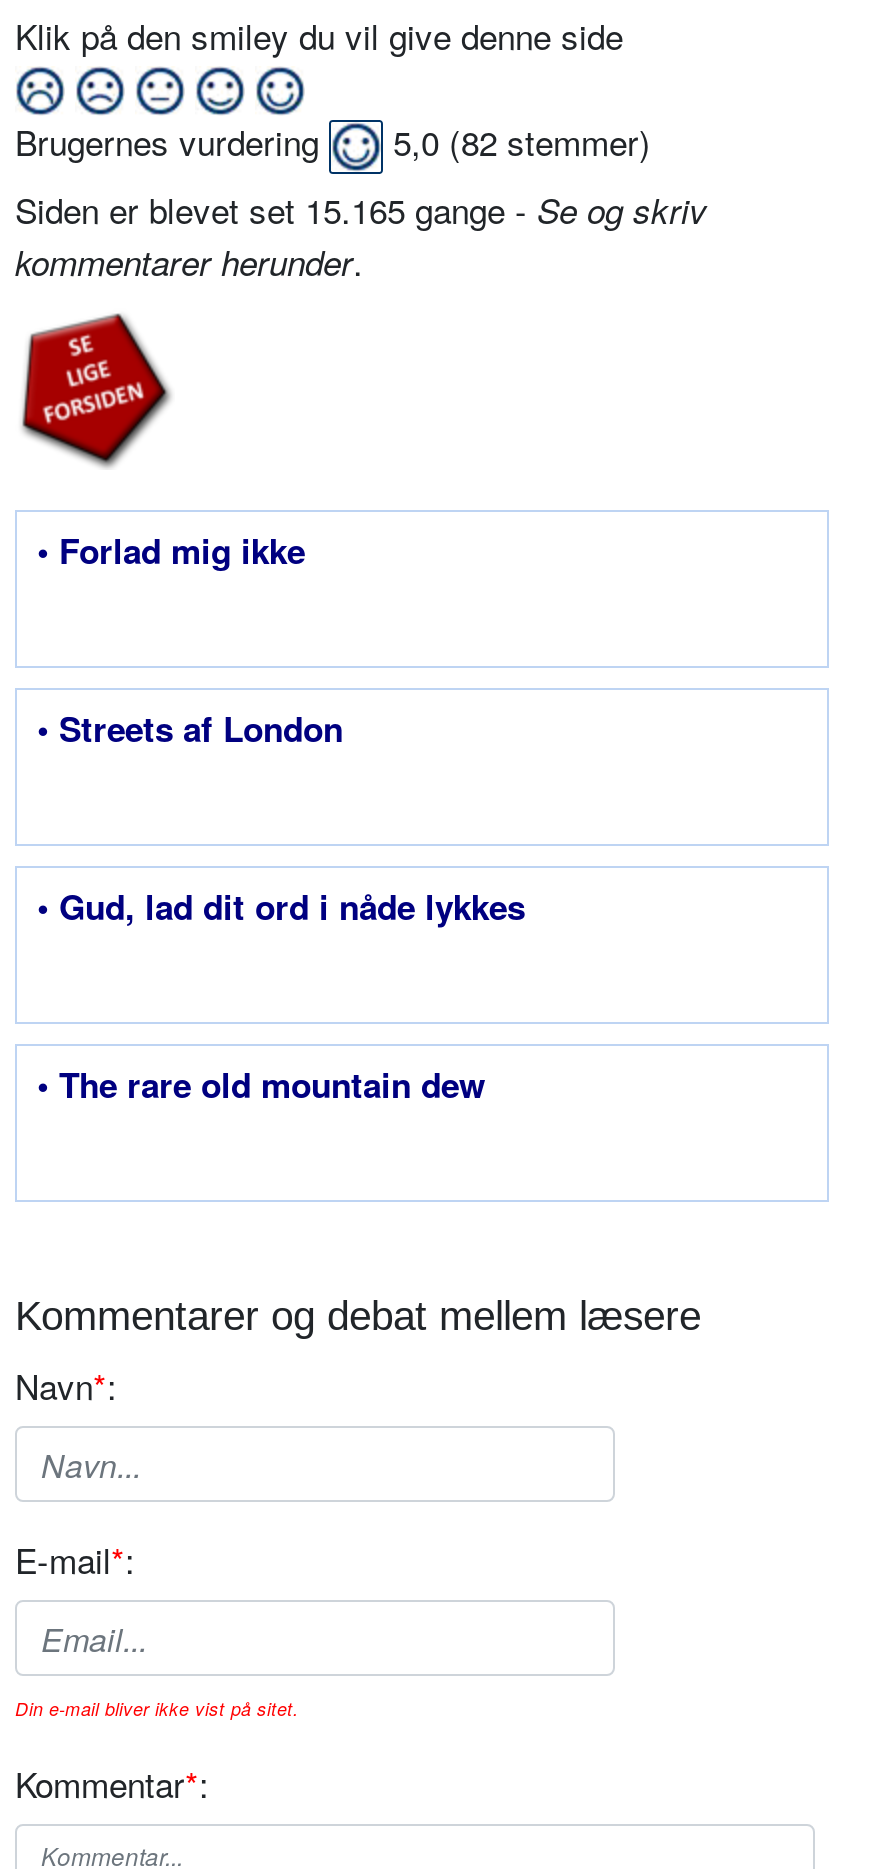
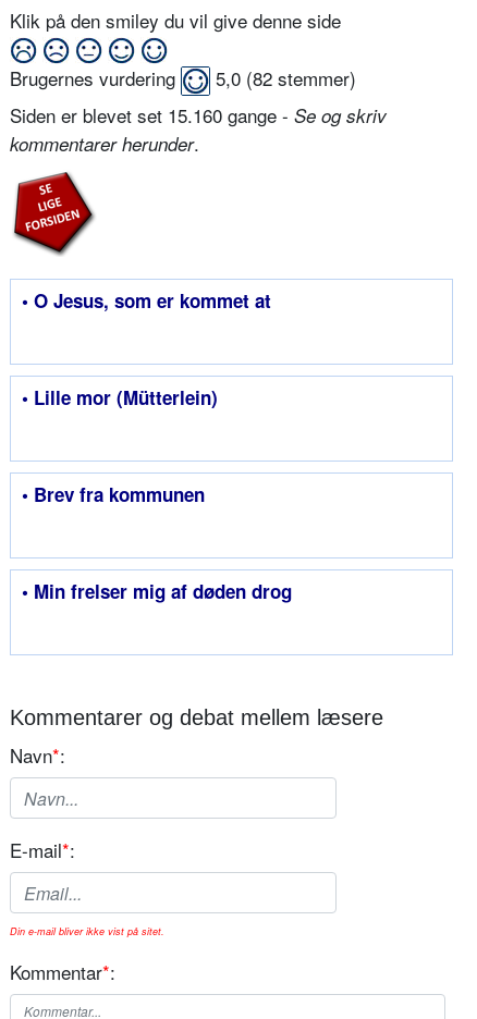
[15,184,707,234] Siden er blevet set 15.165 gange - Se og skriv -> [10,101,387,129] Siden er blevet set 15.160 gange - Se og skriv
[37,526,305,574] • Forlad mig ikke -> [22,288,271,314] • O Jesus, som er kommet at
[37,704,343,752] • Streets af London -> [22,384,218,411] • Lille mor (Mütterlein)
[37,882,525,930] • Gud, lad dit ord i nåde lykkes -> [22,481,205,507] • Brev fra kommunen
[37,1060,485,1108] • The rare old mountain dew -> [22,578,292,604] • Min frelser mig af døden drog

